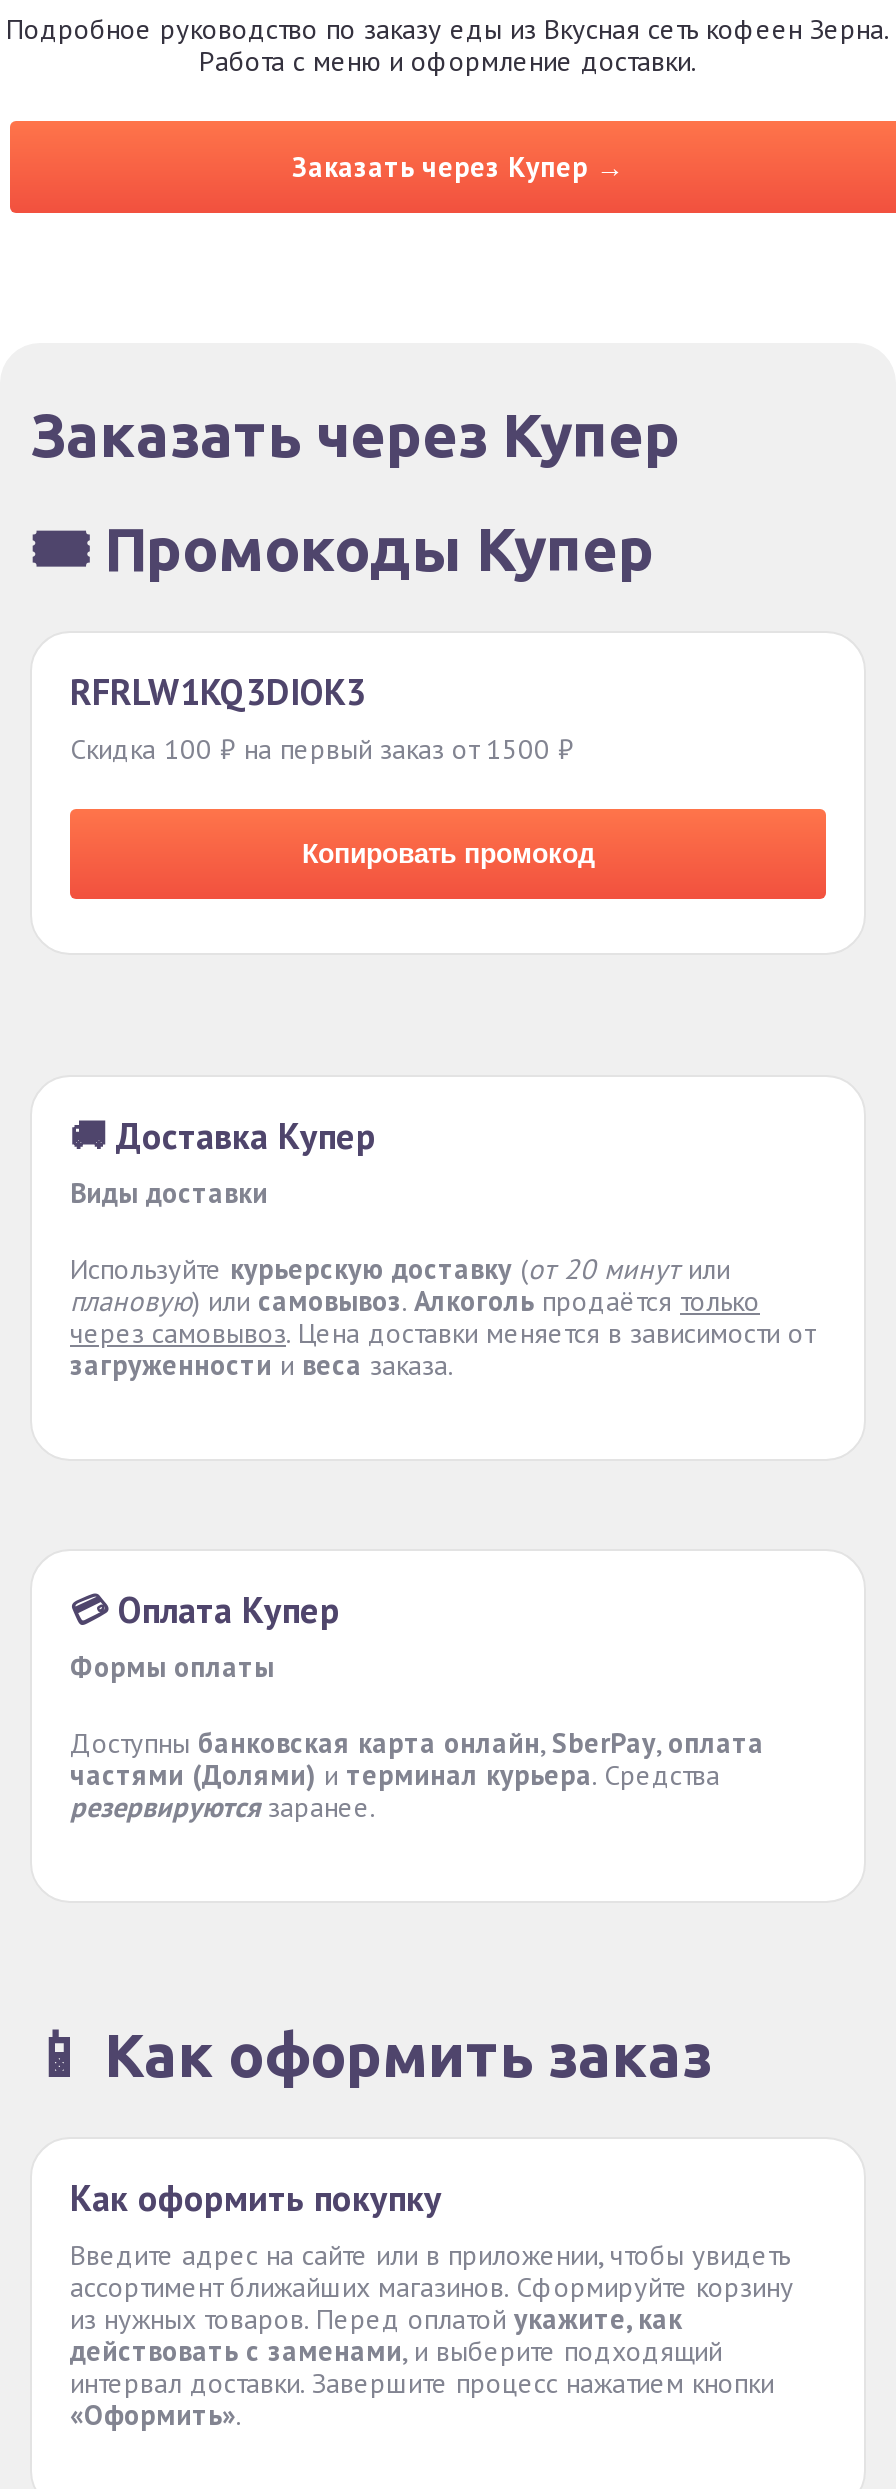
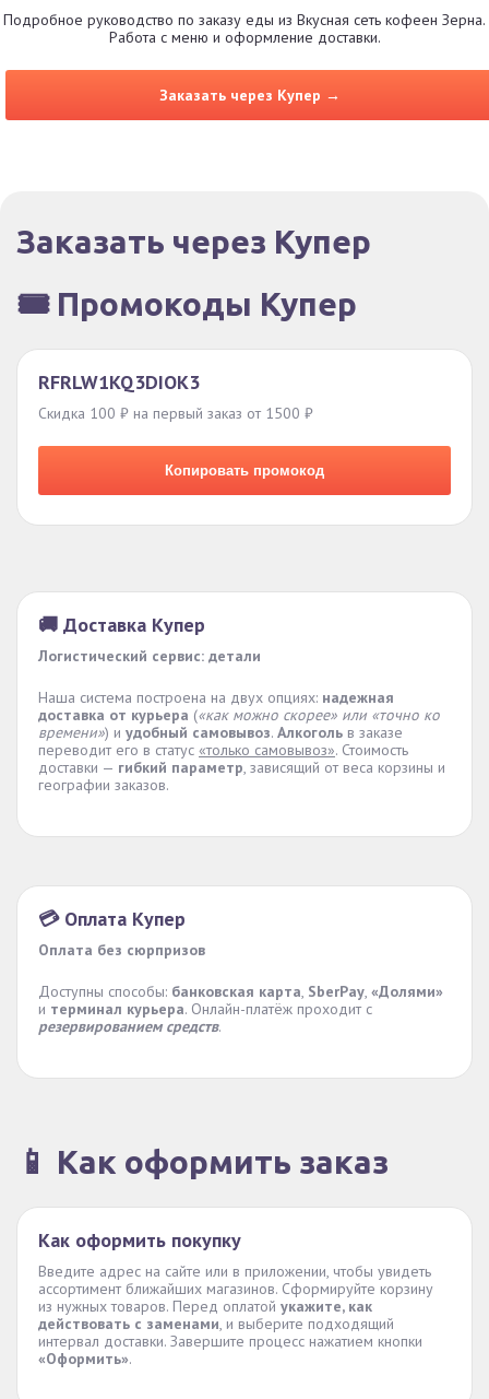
[70,1175,268,1211] Виды доставки -> [38,646,261,666] Логистический сервис: детали
[70,1251,814,1383] Используйте курьерскую доставку (от 20 минут или | плановую) или самовывоз.Алкоголь продаётся только | через самовывоз. Цена доставки меняется в зависимости от | загруженностии веса заказа. -> [38,687,445,795] Наша система построена на двух опциях: надежная | доставка от курьера («как можно скорее» или «точно ко | времени») и удобный самовывоз. Алкоголь в заказе | переводит его в статус «только самовывоз». Стоимость | доставки — гибкий параметр, зависящий от веса корзины и | географии заказов.
[70,1649,274,1685] Формы оплаты -> [38,940,205,960] Оплата без сюрпризов
[70,1725,764,1825] Доступны банковская карта онлайн, SberPay, оплата | частями (Долями) и терминал курьера. Средства | резервируются заранее. -> [38,981,443,1036] Доступны способы: банковская карта, SberPay, «Долями» | итерминал курьера. Онлайн-платёж проходит с | резервированием средств.

